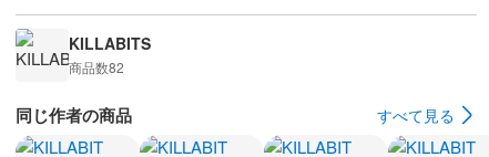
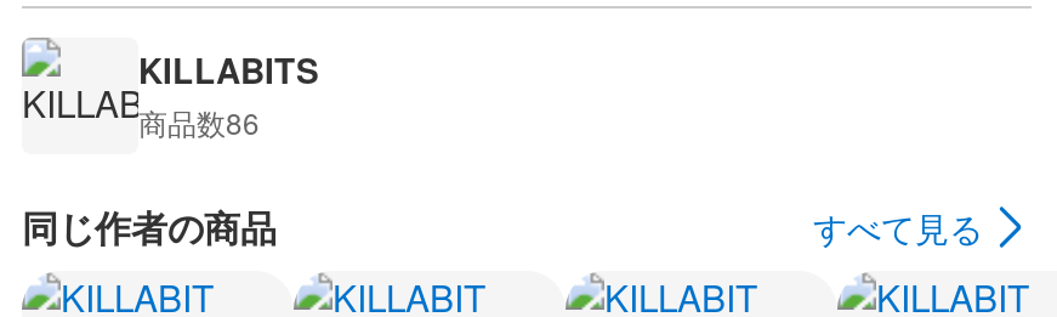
[69,57,124,76] 商品数82 -> [138,101,260,142] 商品数86

